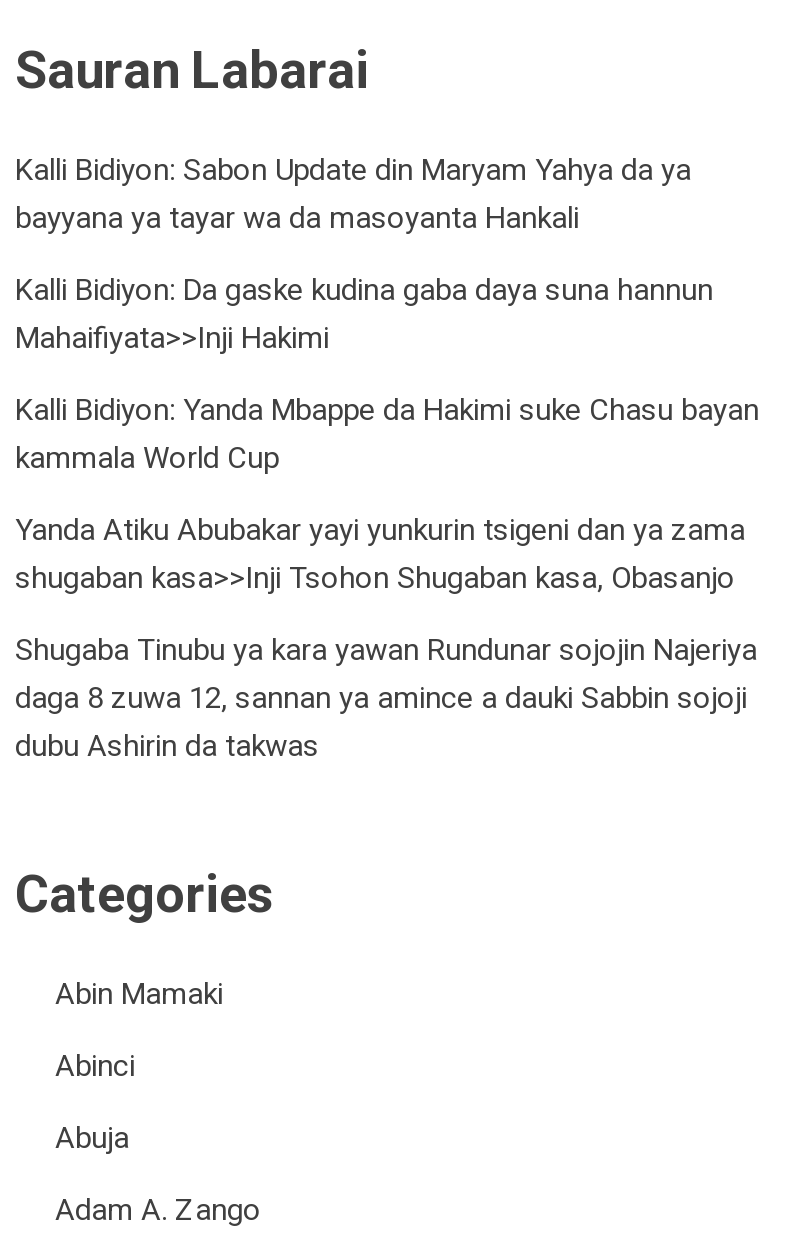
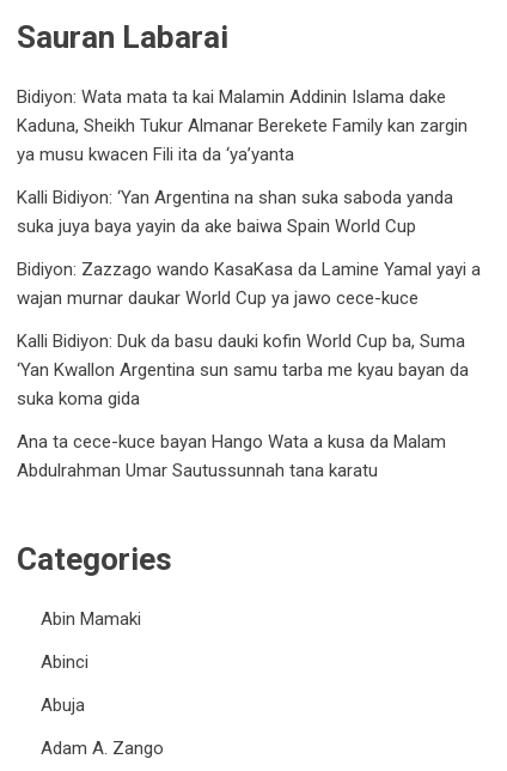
[15,152,691,236] Kalli Bidiyon: Sabon Update din Maryam Yahya da ya | bayyana ya tayar wa da masoyanta Hankali -> [17,86,468,165] Bidiyon: Wata mata ta kai Malamin Addinin Islama dake | Kaduna, Sheikh Tukur Almanar Berekete Family kan zargin | ya musu kwacen Fili ita da ‘ya’yanta
[15,272,713,356] Kalli Bidiyon: Da gaske kudina gaba daya suna hannun | Mahaifiyata>>Inji Hakimi -> [17,187,453,237] Kalli Bidiyon: ‘Yan Argentina na shan suka saboda yanda | suka juya baya yayin da ake baiwa Spain World Cup
[15,392,759,476] Kalli Bidiyon: Yanda Mbappe da Hakimi suke Chasu bayan | kammala World Cup -> [17,259,481,309] Bidiyon: Zazzago wando KasaKasa da Lamine Yamal yayi a | wajan murnar daukar World Cup ya jawo cece-kuce
[15,512,745,596] Yanda Atiku Abubakar yayi yunkurin tsigeni dan ya zama | shugaban kasa>>Inji Tsohon Shugaban kasa, Obasanjo -> [17,331,469,410] Kalli Bidiyon: Duk da basu dauki kofin World Cup ba, Suma | ‘Yan Kwallon Argentina sun samu tarba me kyau bayan da | suka koma gida
[15,632,757,764] Shugaba Tinubu ya kara yawan Rundunar sojojin Najeriya | daga 8 zuwa 12, sannan ya amince a dauki Sabbin sojoji | dubu Ashirin da takwas -> [17,431,446,481] Ana ta cece-kuce bayan Hango Wata a kusa da Malam | Abdulrahman Umar Sautussunnah tana karatu

